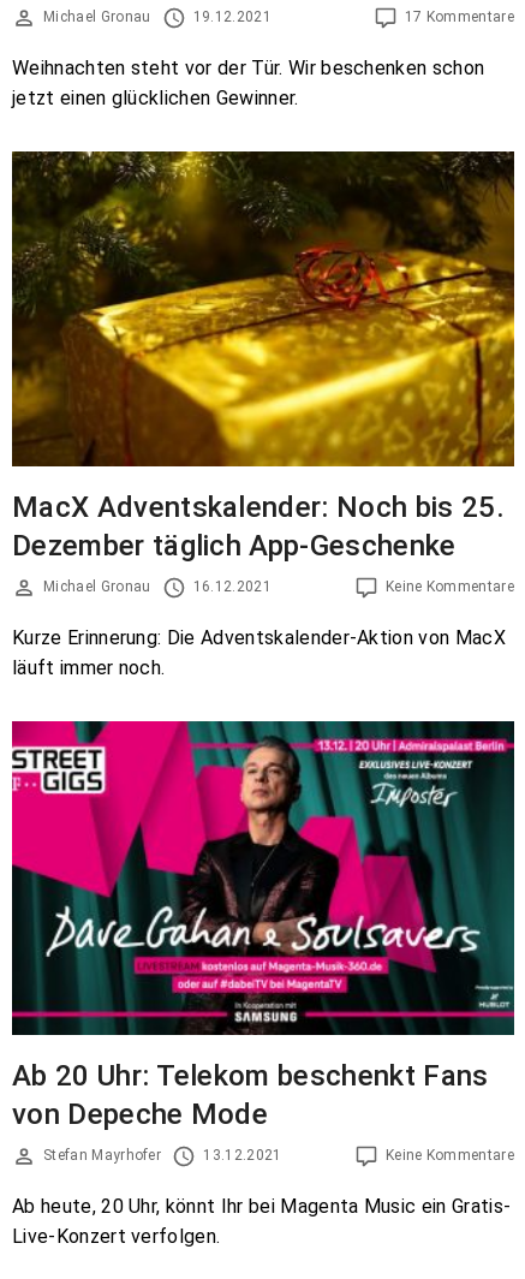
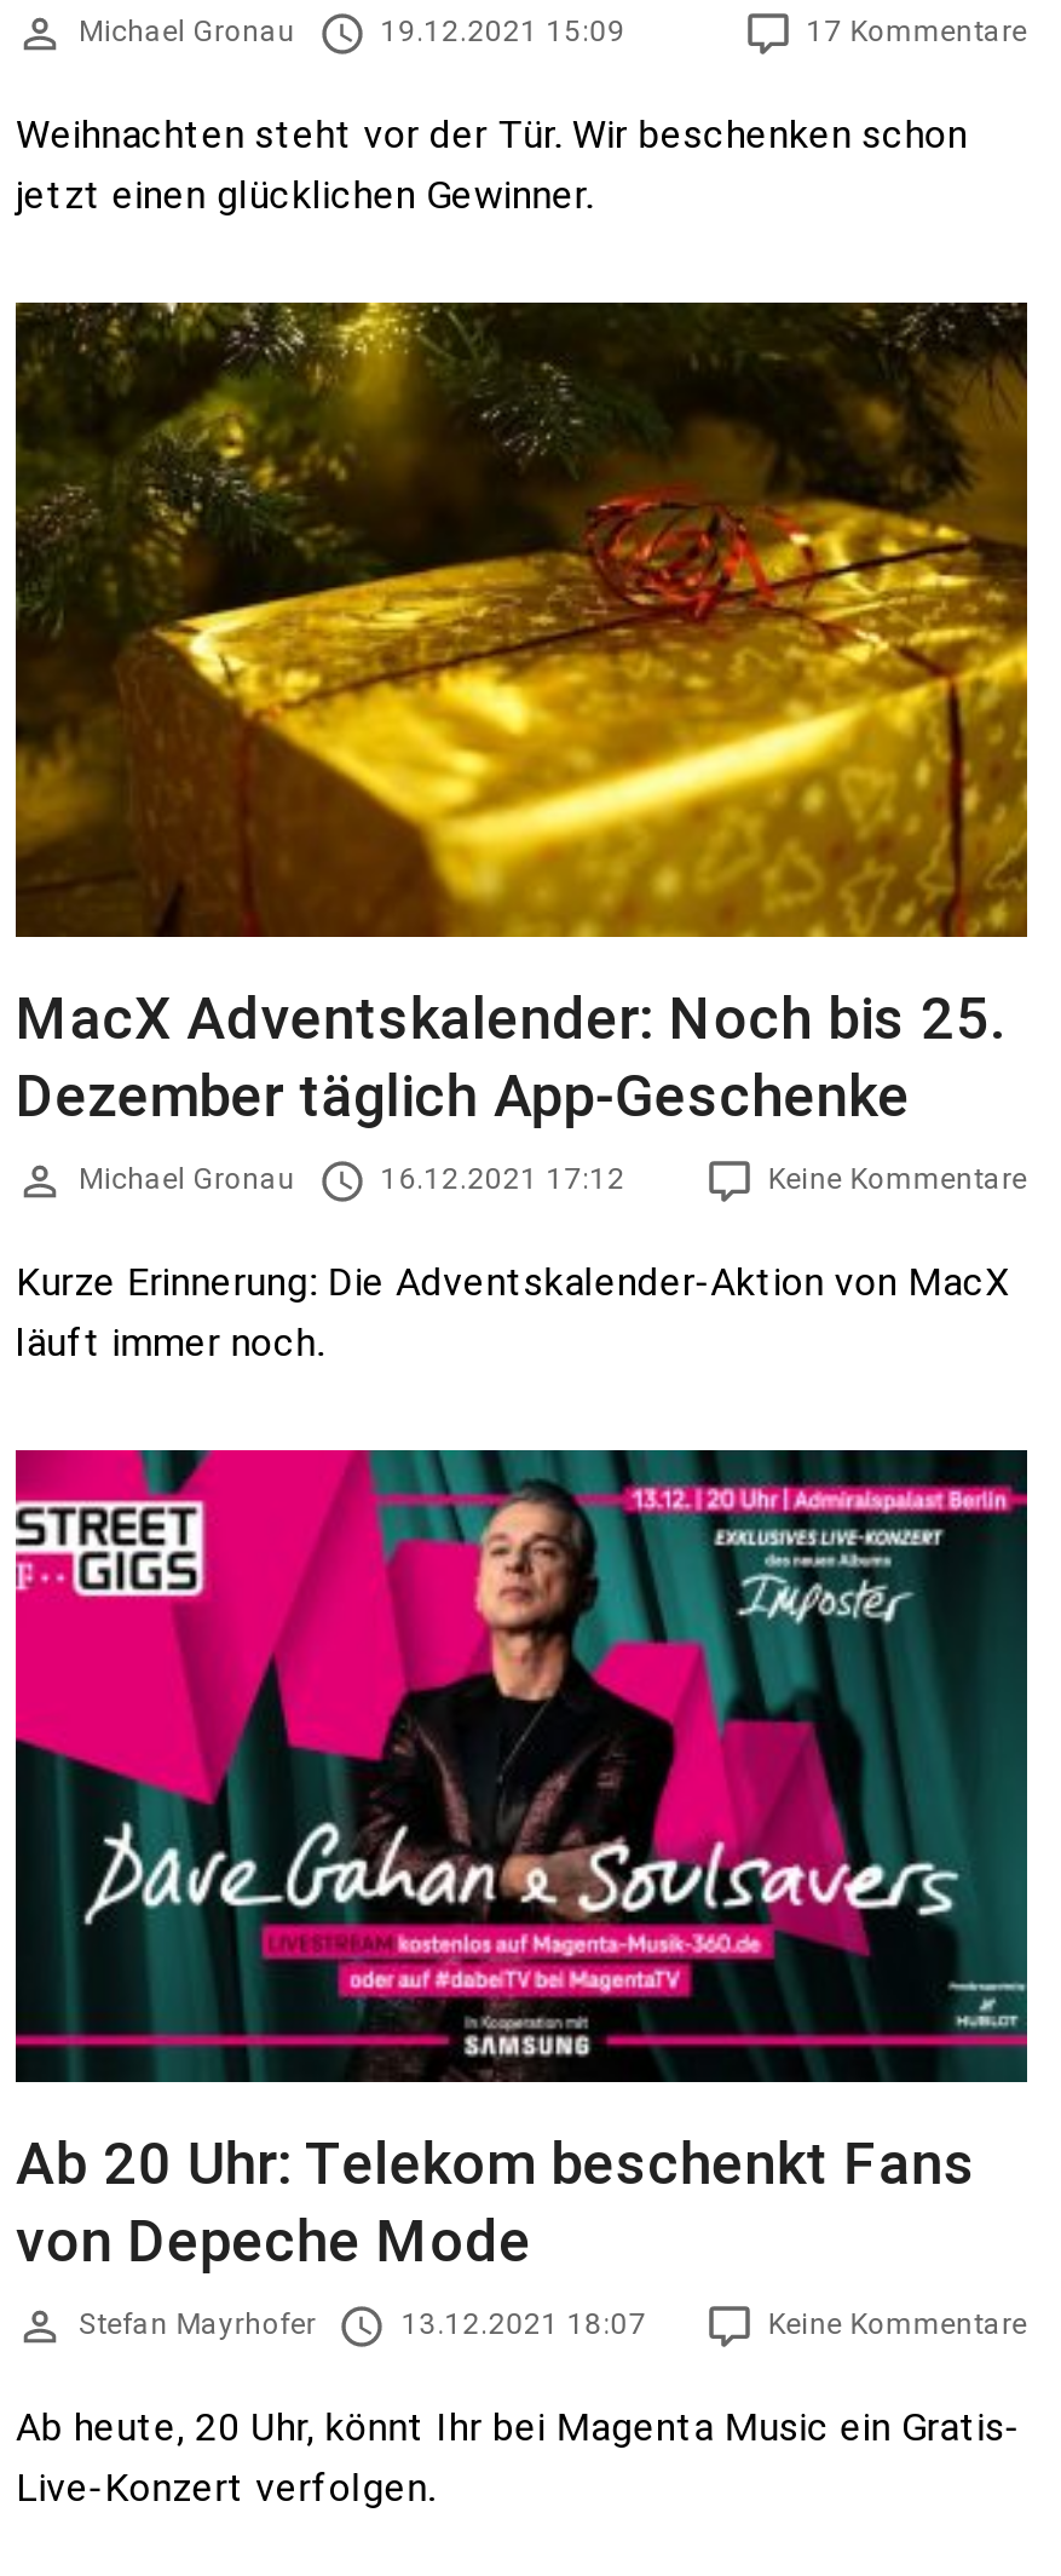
[193,9,272,25] 19.12.2021 -> [381,15,625,49] 19.12.2021 15:09
[193,578,272,594] 16.12.2021 -> [381,1161,625,1195] 16.12.2021 17:12
[204,1147,282,1163] 13.12.2021 -> [402,2307,646,2341] 13.12.2021 18:07

